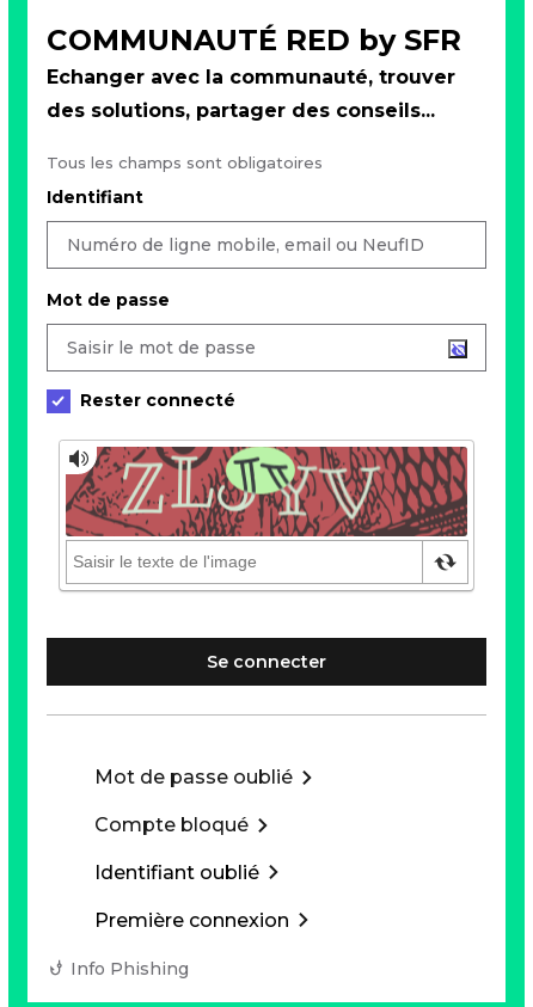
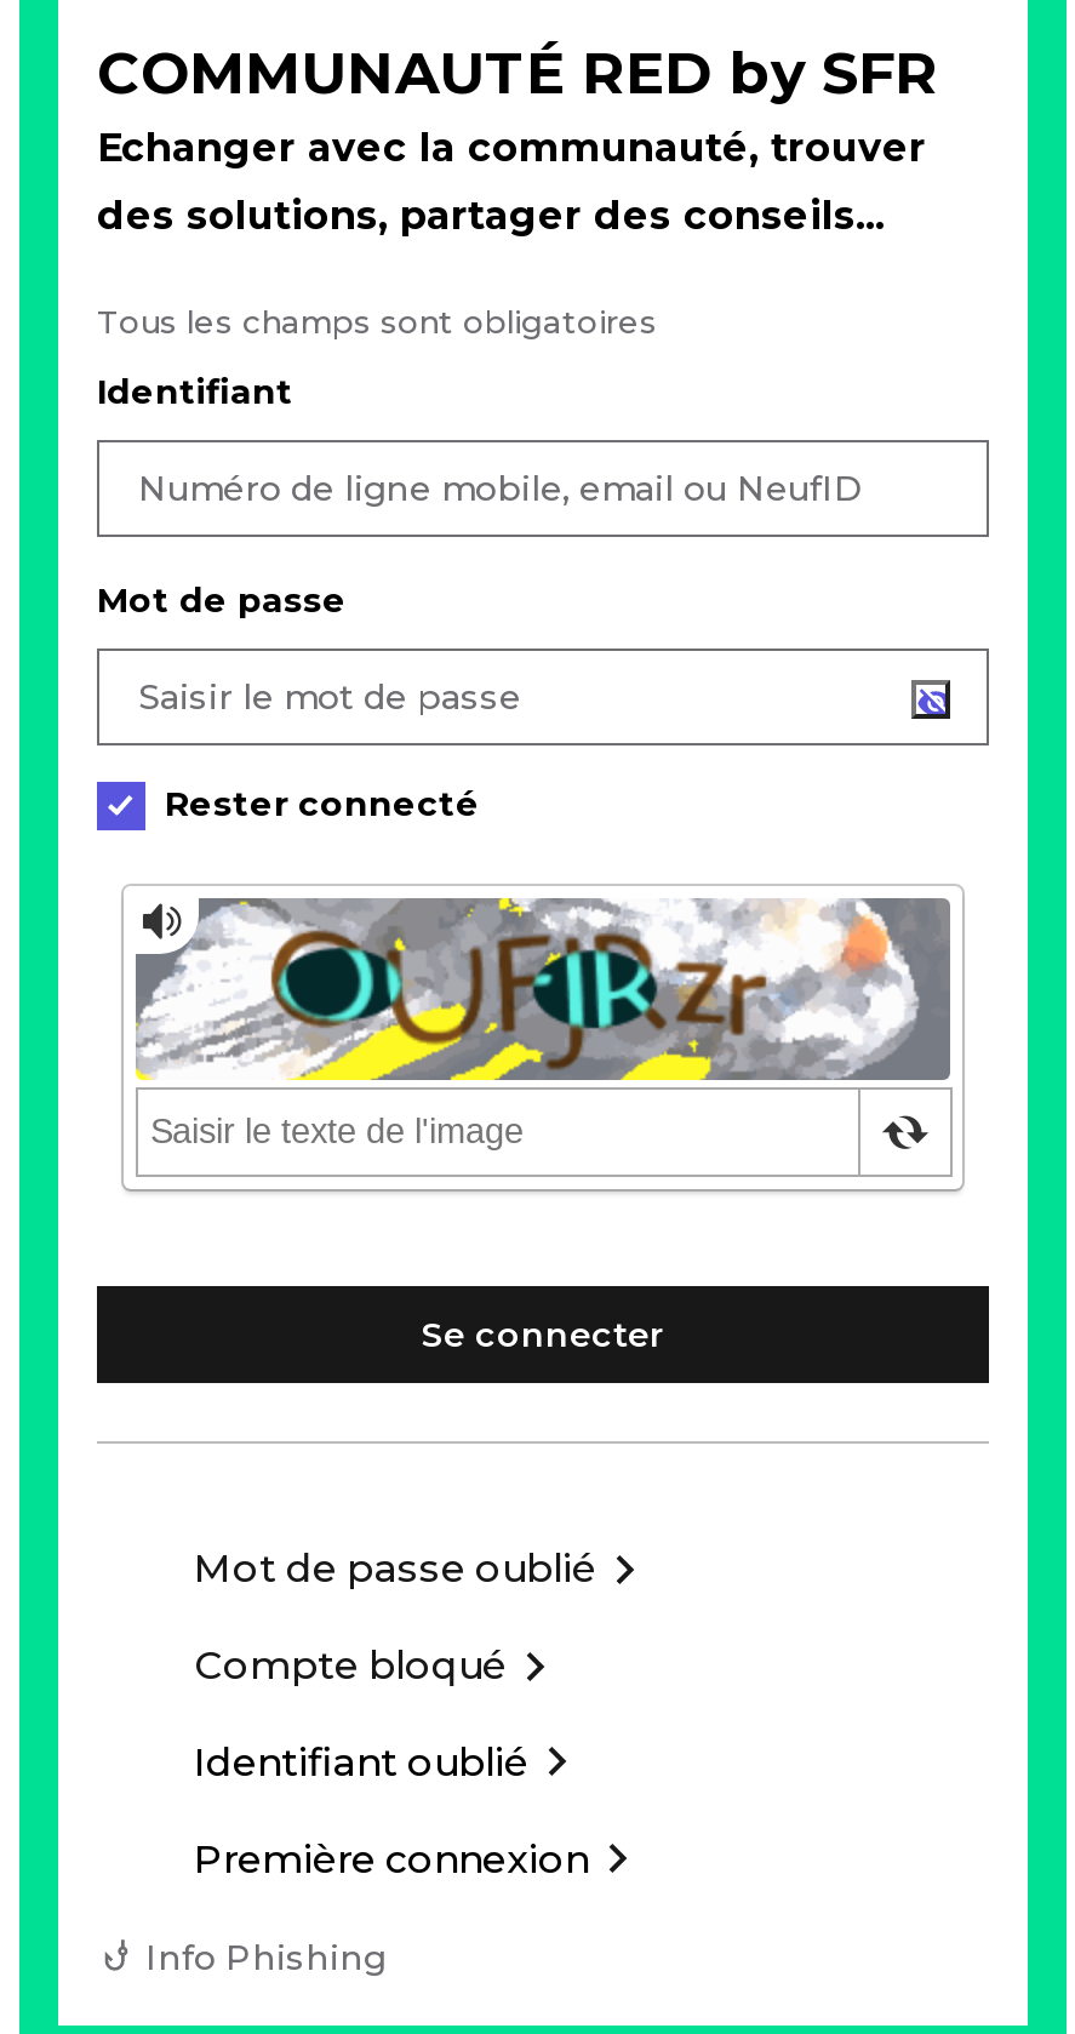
[65,446,467,538] [image] -> [133,898,950,1082] [image]

